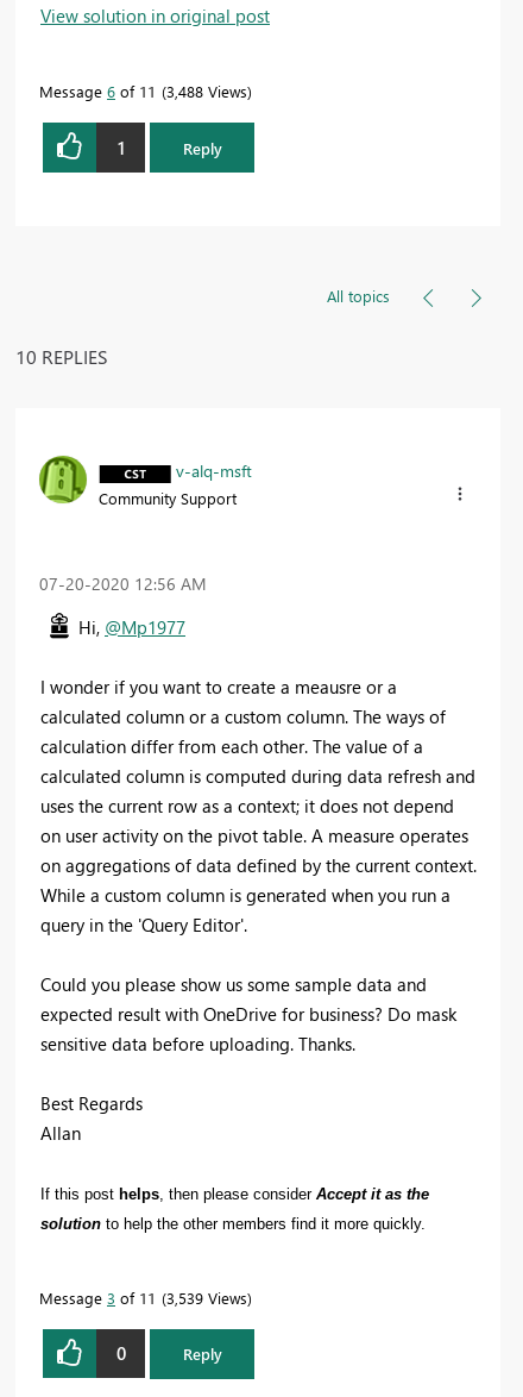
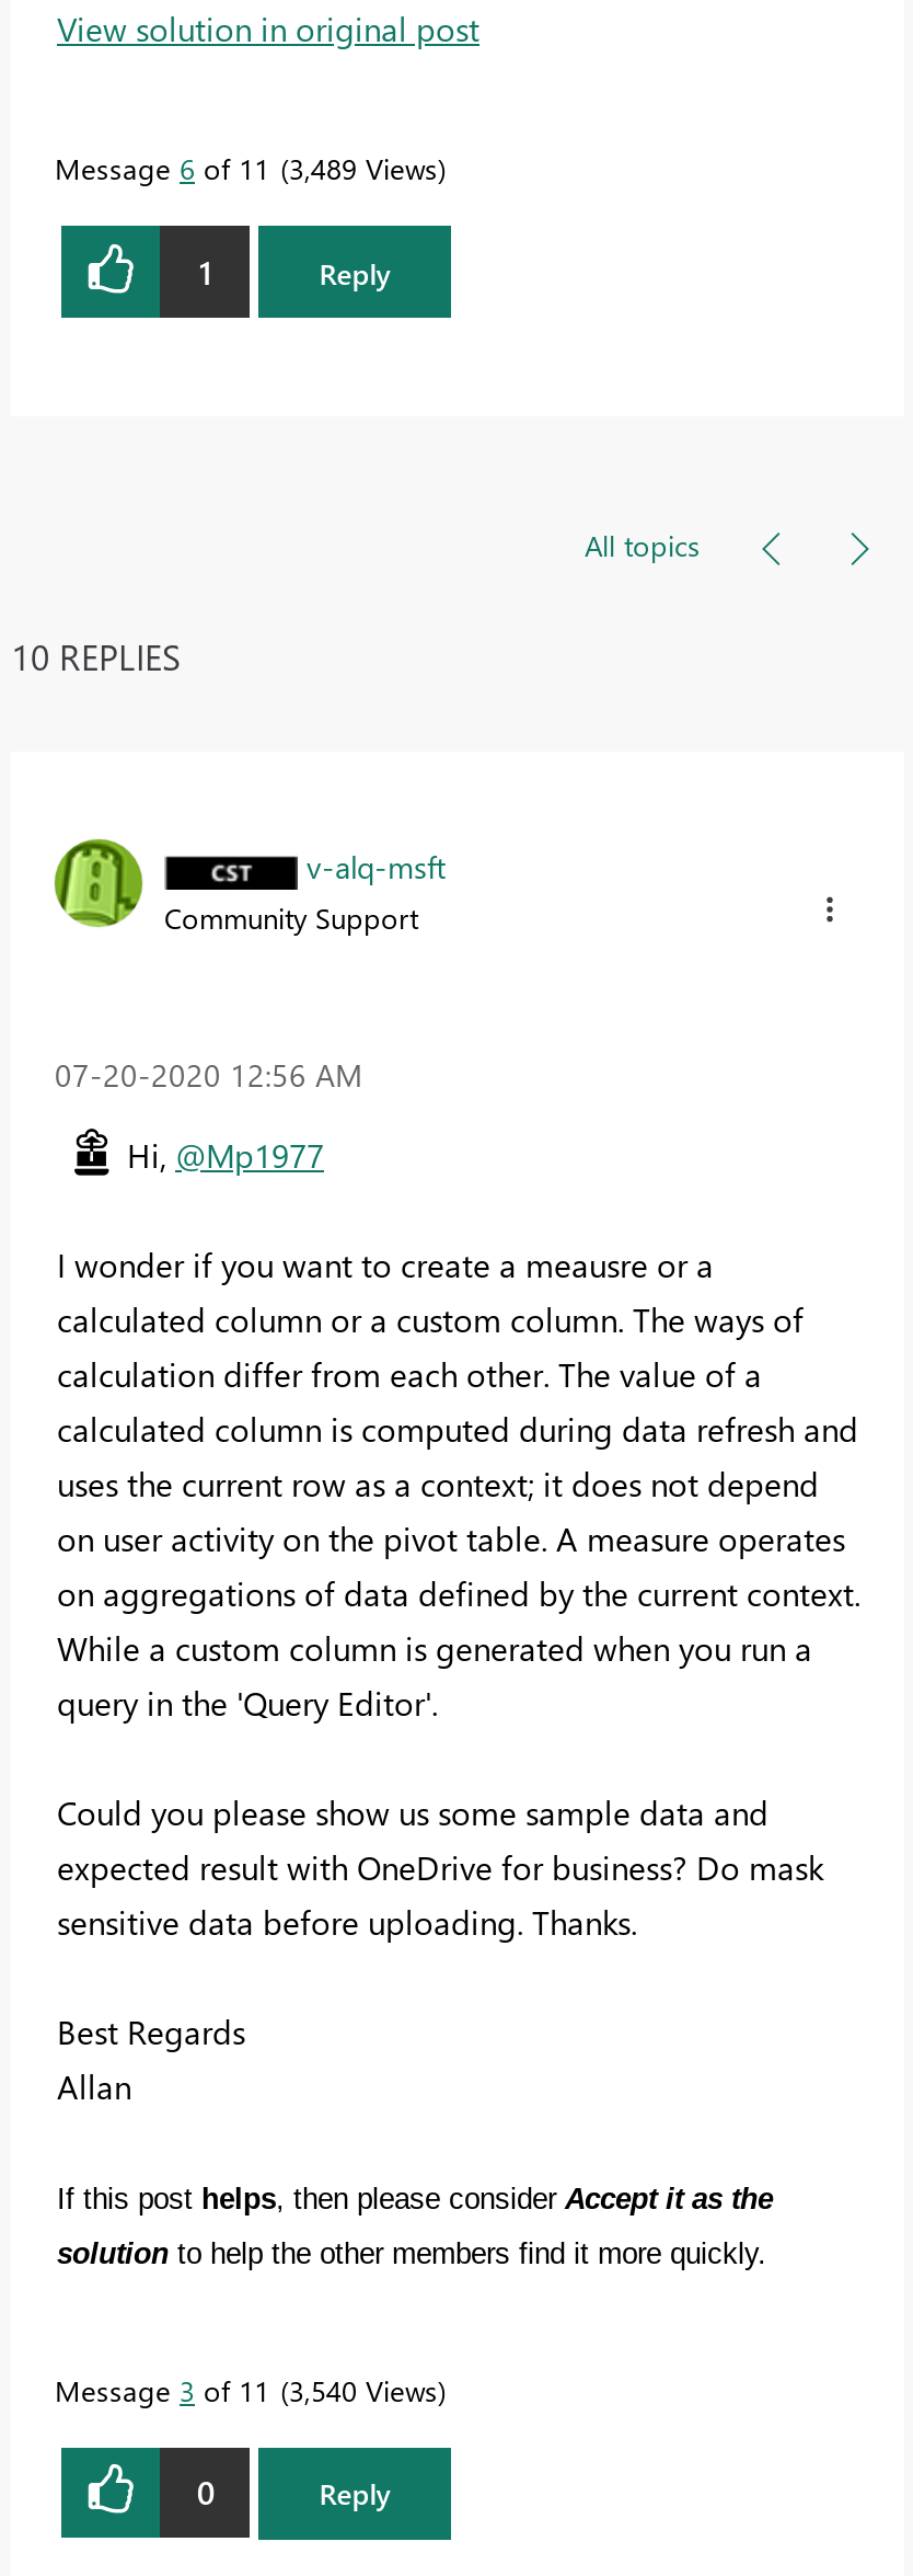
[39,81,247,101] Message 6 of 11 3,488 Views -> [55,149,438,186] Message 6 of 11 3,489 Views
[39,1287,247,1307] Message 3 of 11 3,539 Views -> [55,2370,438,2407] Message 3 of 11 3,540 Views

